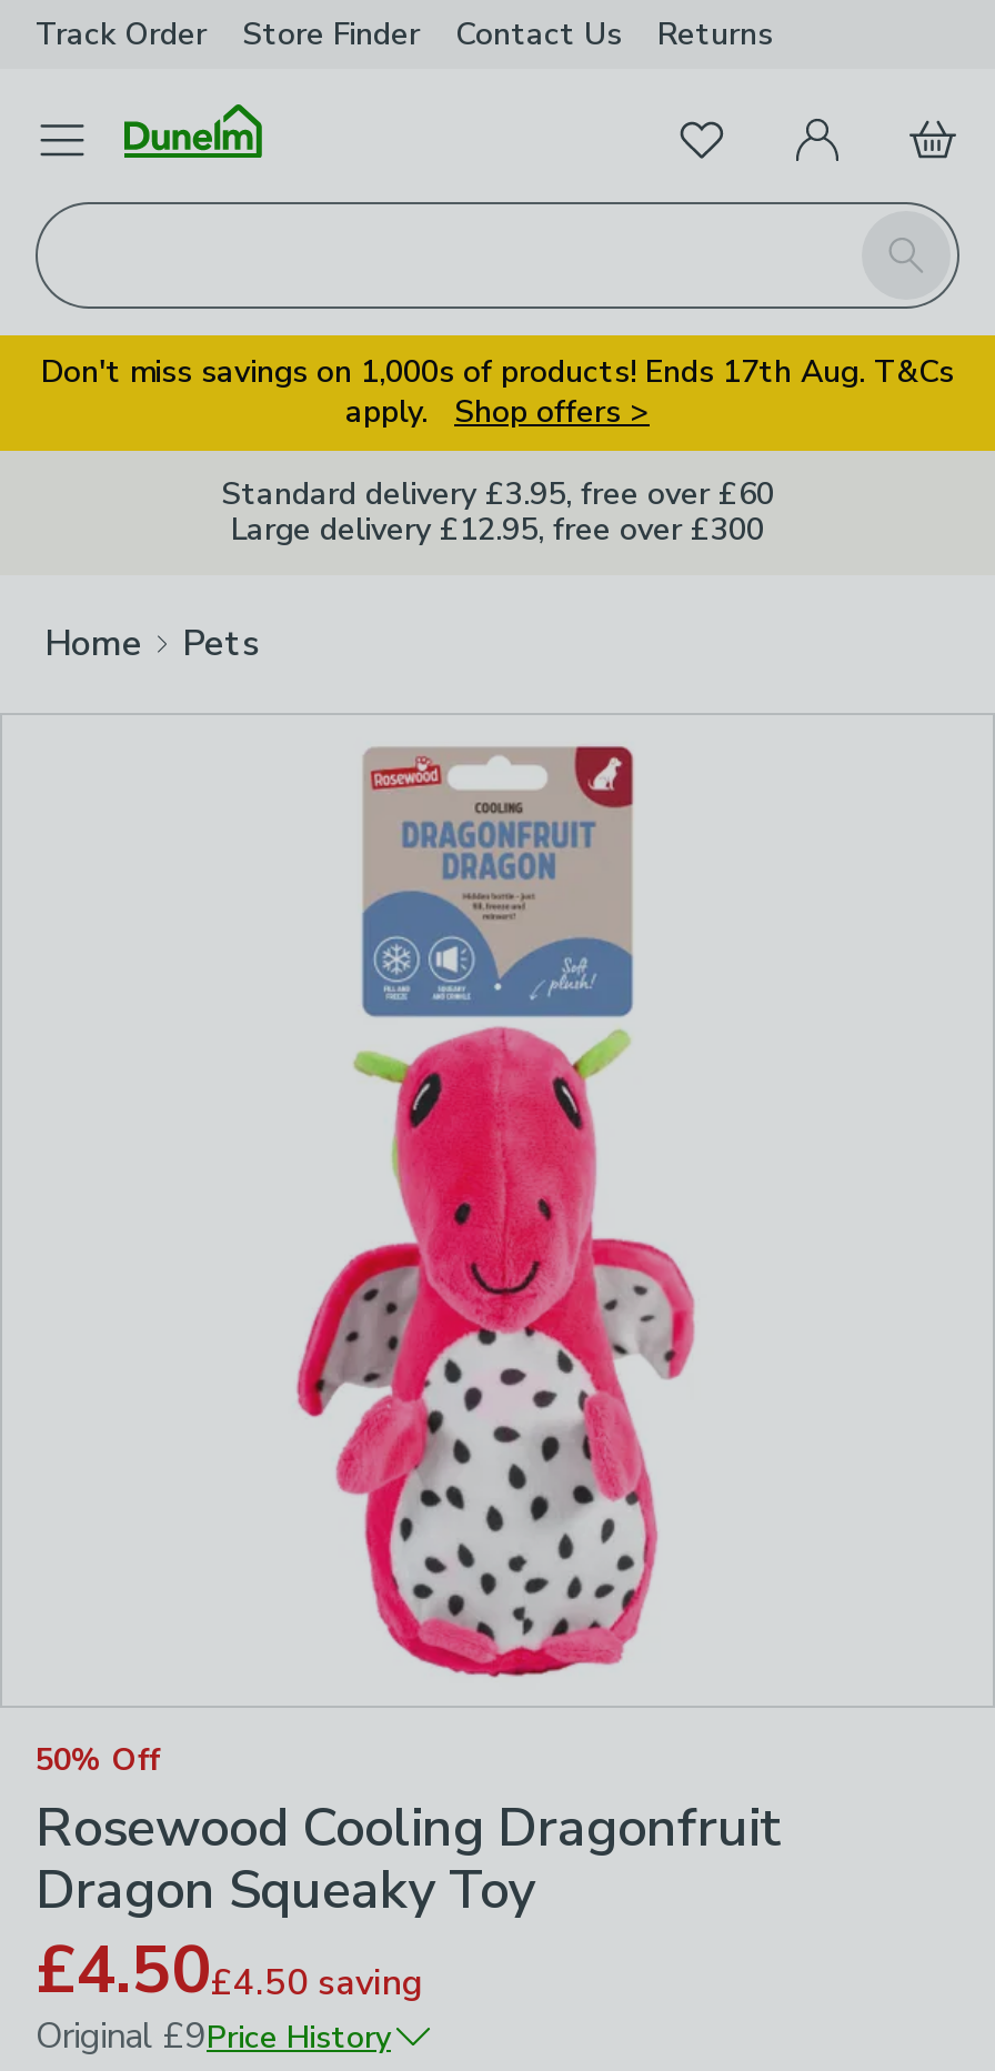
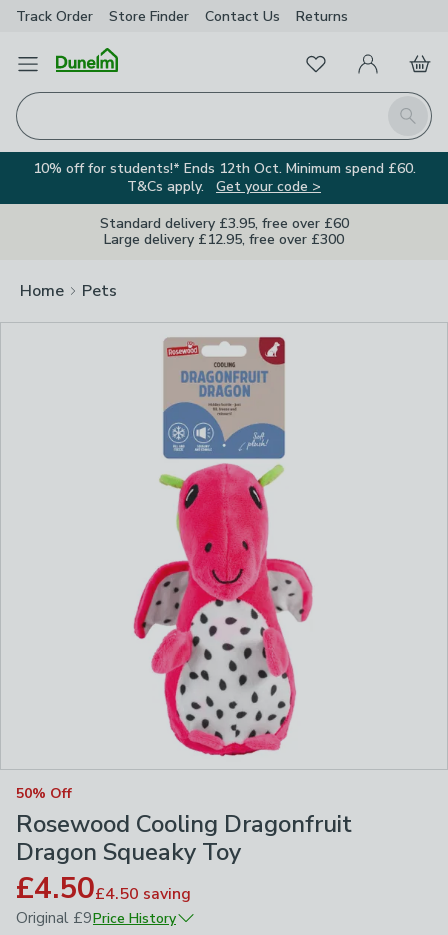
[41,351,954,433] Don't miss savings on 1,000s of products! Ends 17th Aug. T&Cs | apply. Shop offers > -> [32,159,415,196] 10% off for students!* Ends 12th Oct. Minimum spend £60. | T&Cs apply. Get your code >

